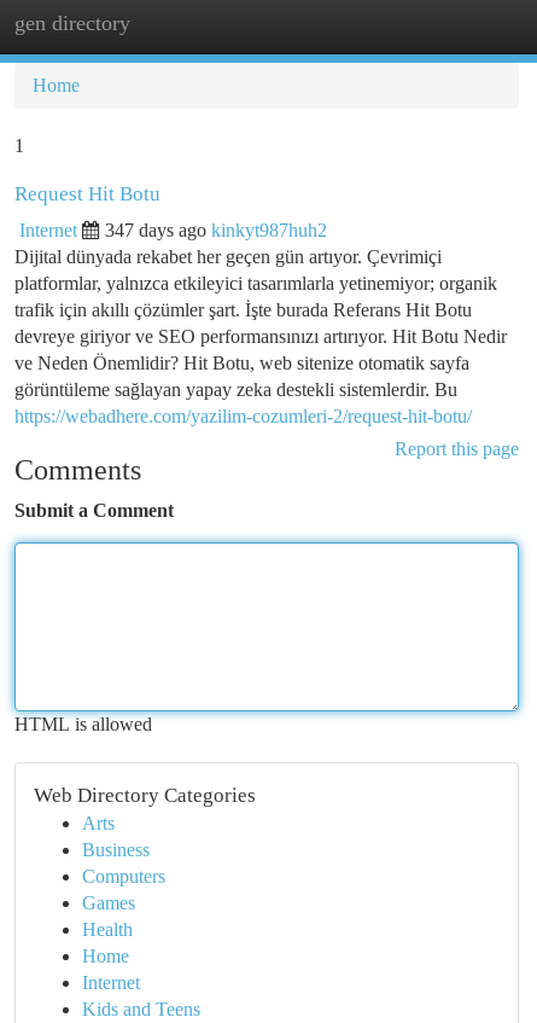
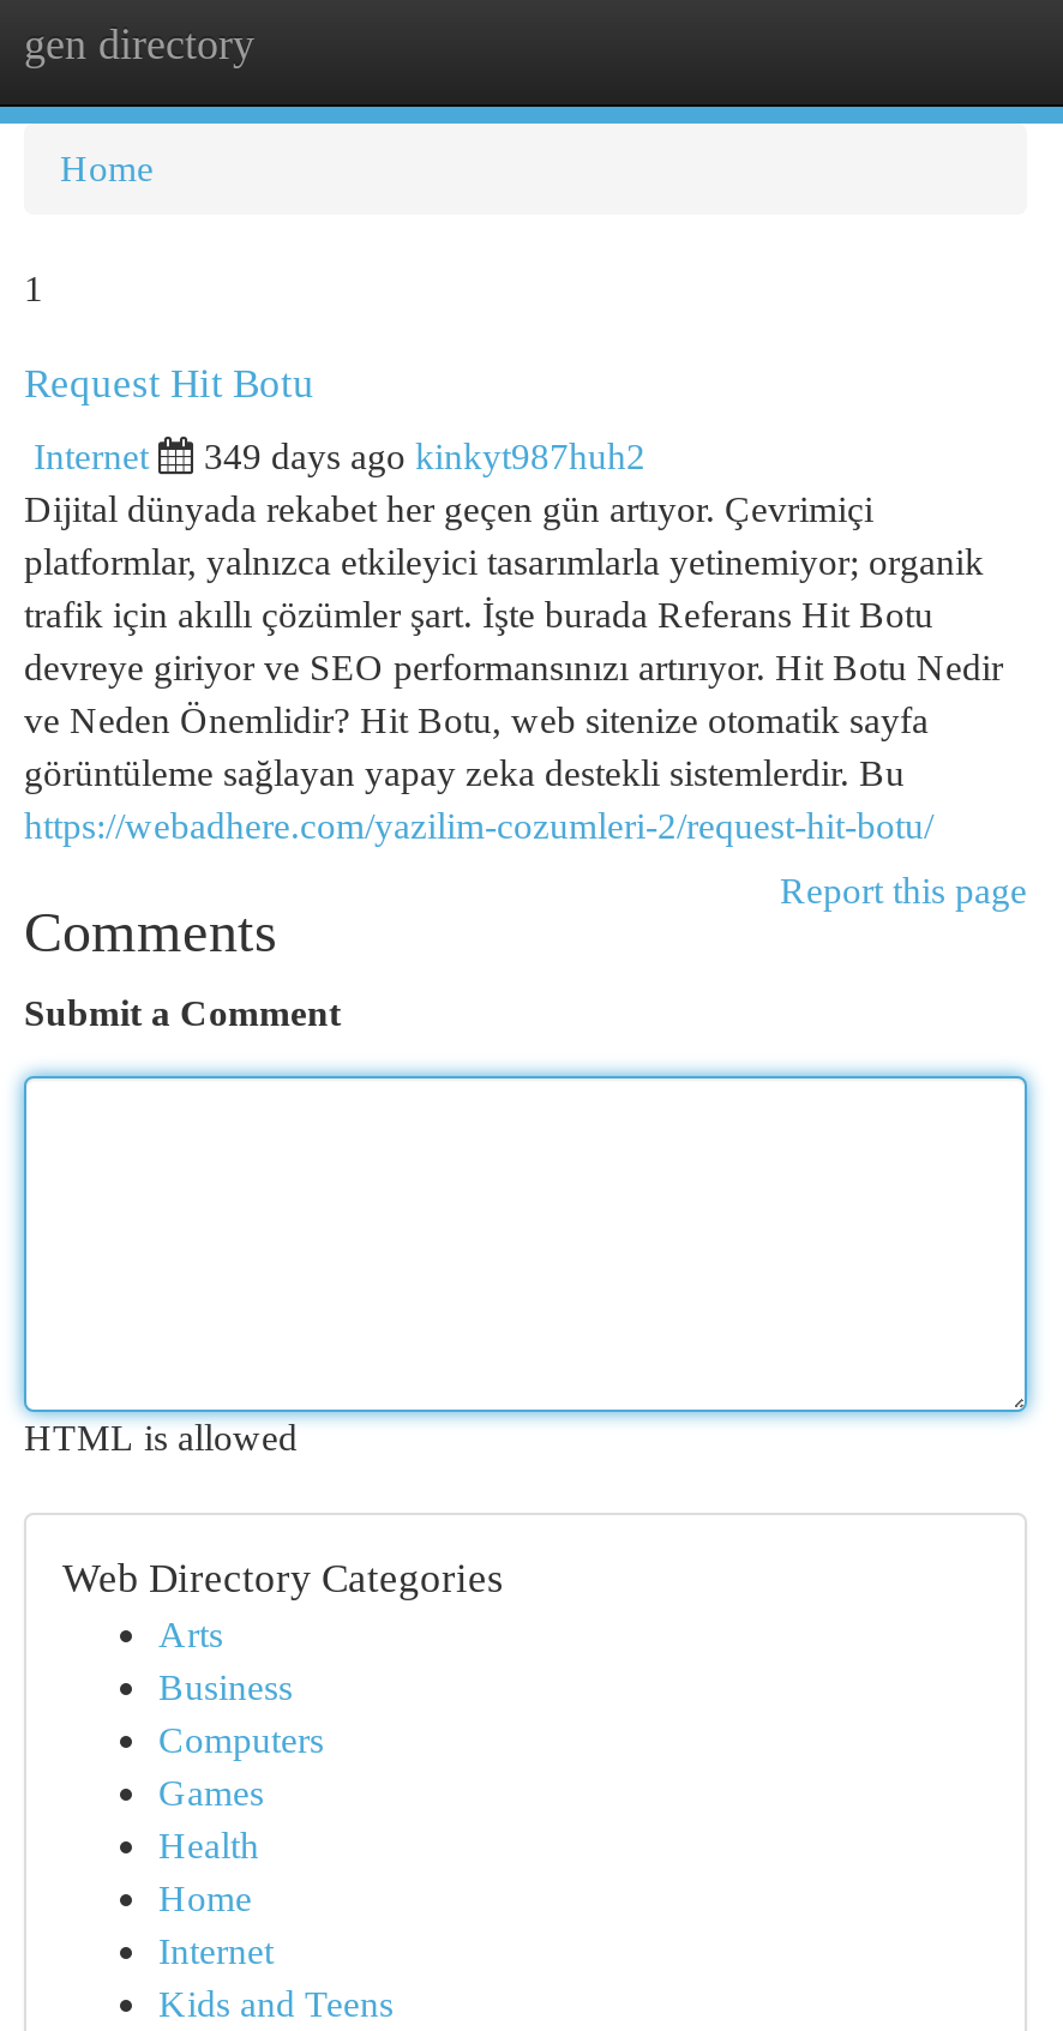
[105,220,327,240] 347 days ago kinkyt987huh2 -> [204,435,645,476] 349 days ago kinkyt987huh2

